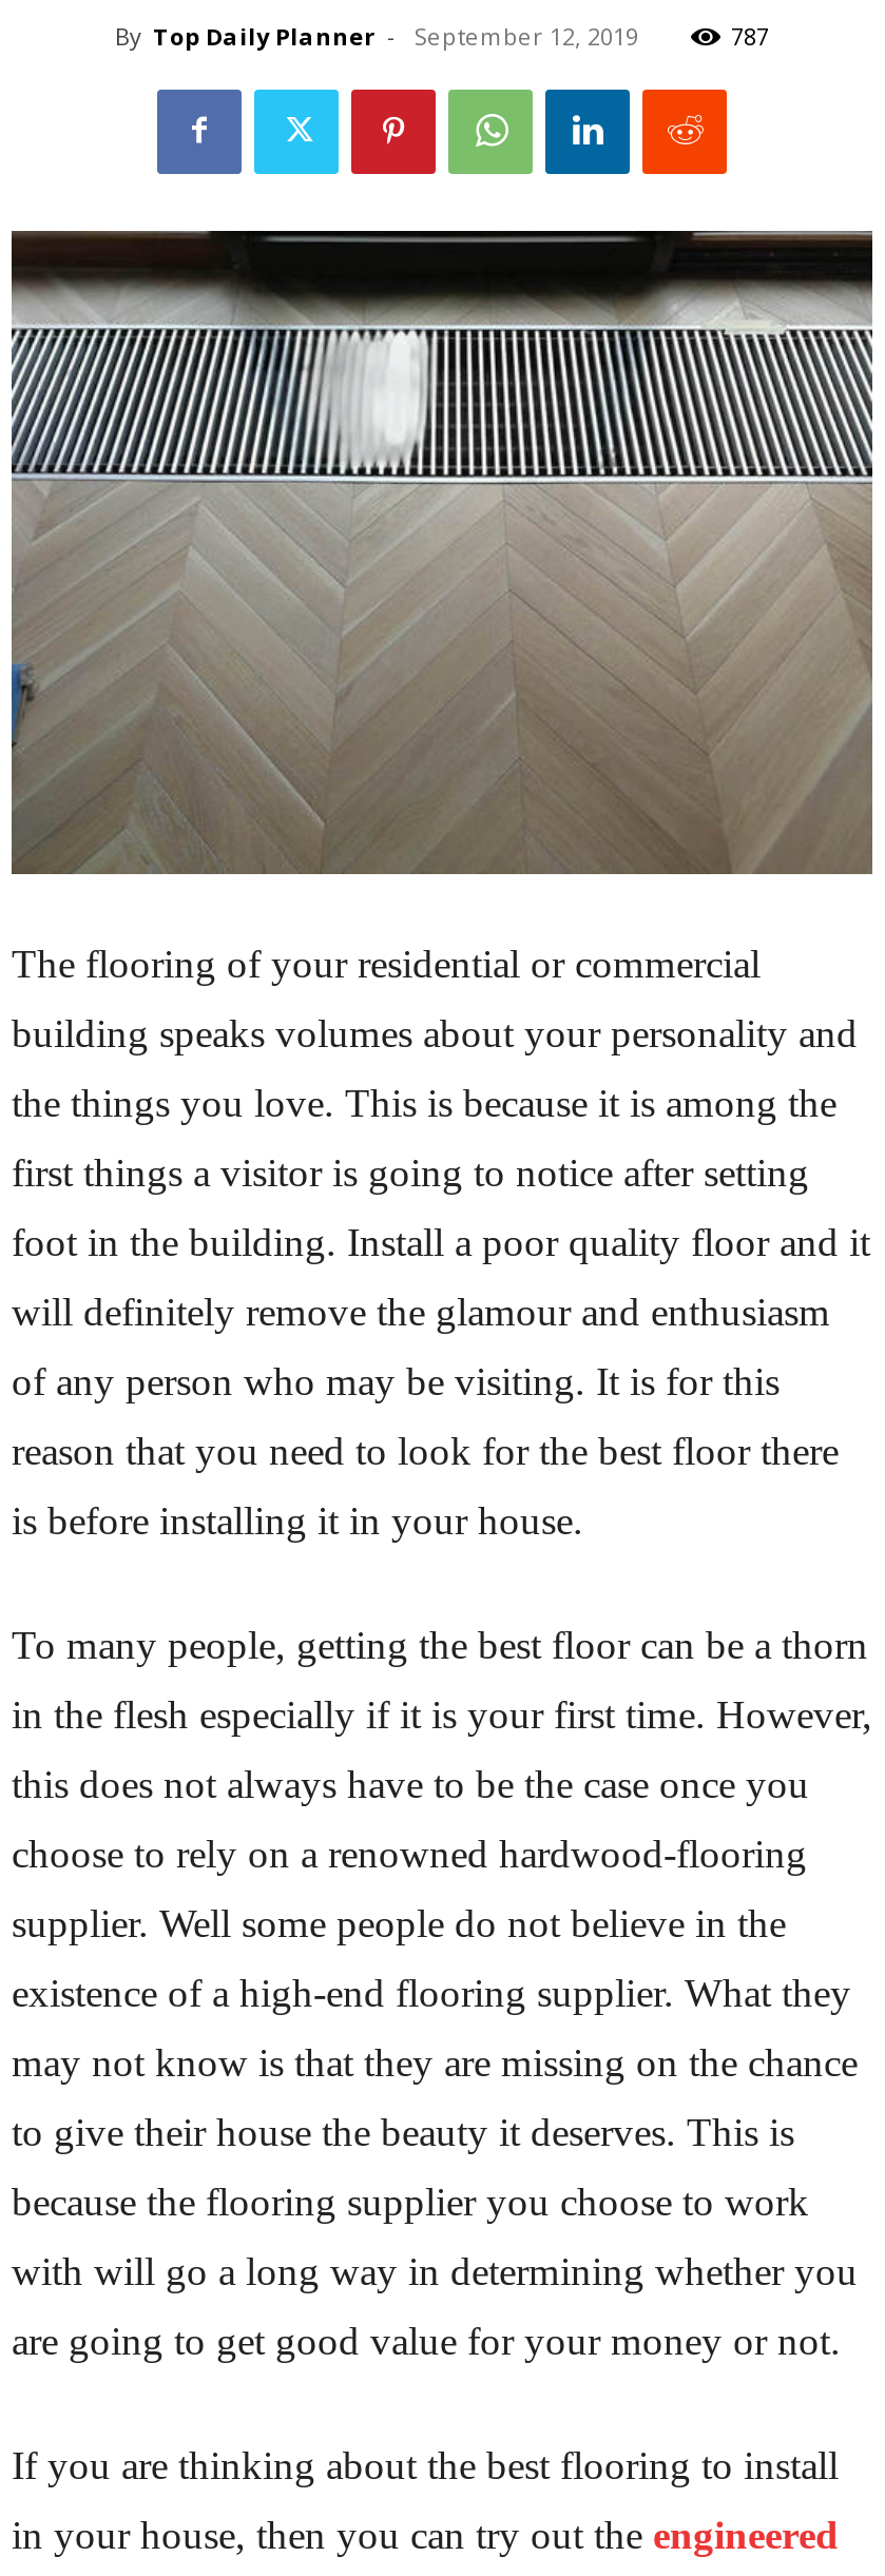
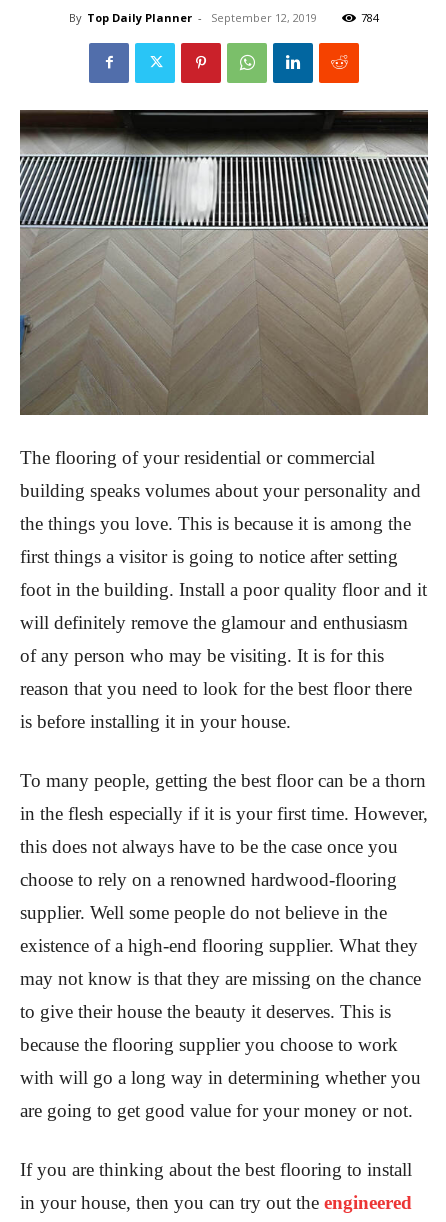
[731,19,769,51] 787 -> [361,10,379,25] 784

